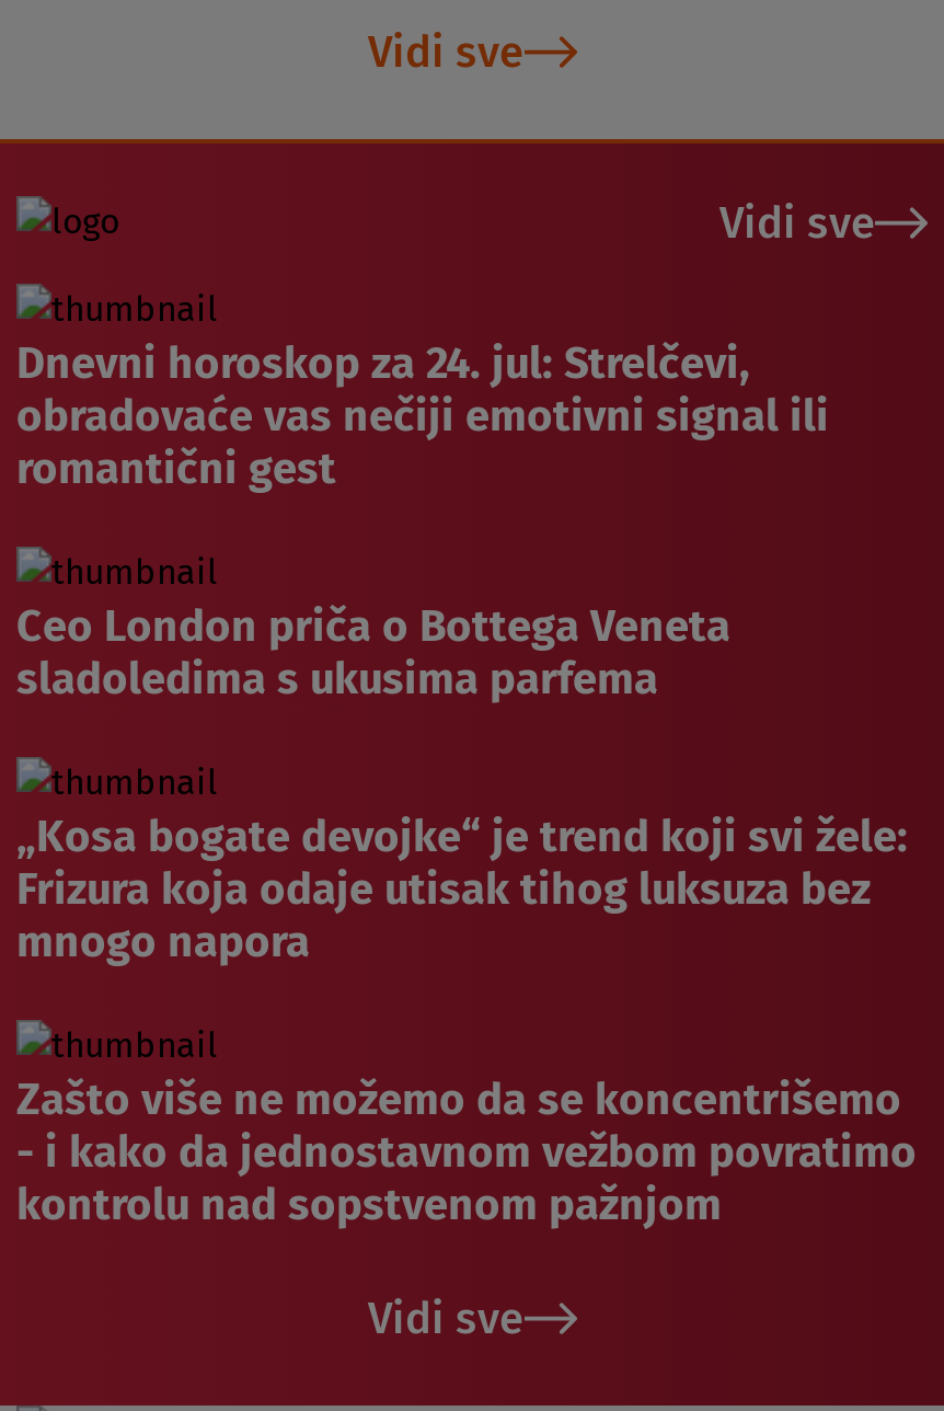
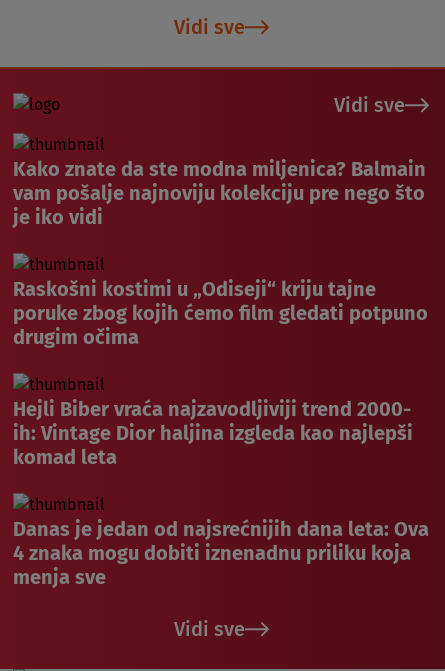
[16,337,829,495] Dnevni horoskop za 24. jul: Strelčevi, | obradovaće vas nečiji emotivni signal ili | romantični gest -> [13,157,426,229] Kako znate da ste modna miljenica? Balmain | vam pošalje najnoviju kolekciju pre nego što | je iko vidi
[16,600,730,705] Ceo London priča o Bottega Veneta | sladoledima s ukusima parfema -> [13,277,428,349] Raskošni kostimi u „Odiseji“ kriju tajne | poruke zbog kojih ćemo film gledati potpuno | drugim očima
[16,810,908,968] „Kosa bogate devojke“ je trend koji svi žele: | Frizura koja odaje utisak tihog luksuza bez | mnogo napora -> [13,397,413,469] Hejli Biber vraća najzavodljiviji trend 2000- | ih: Vintage Dior haljina izgleda kao najlepši | komad leta
[16,1073,917,1231] Zašto više ne možemo da se koncentrišemo | - i kako da jednostavnom vežbom povratimo | kontrolu nad sopstvenom pažnjom -> [13,517,429,589] Danas je jedan od najsrećnijih dana leta: Ova | 4 znaka mogu dobiti iznenadnu priliku koja | menja sve

